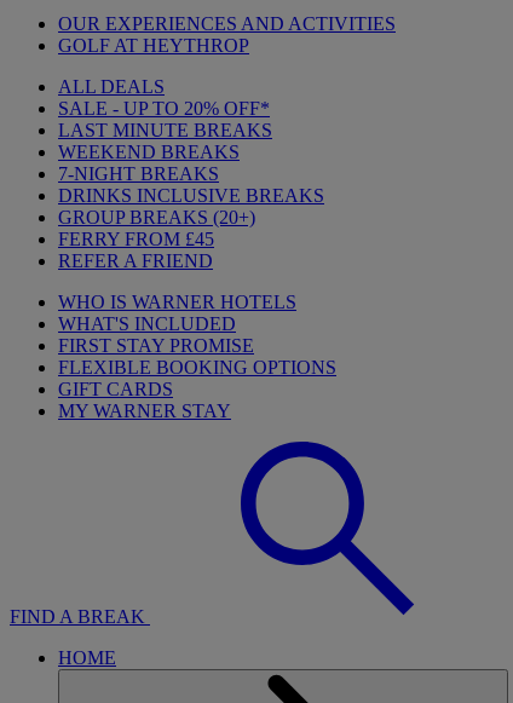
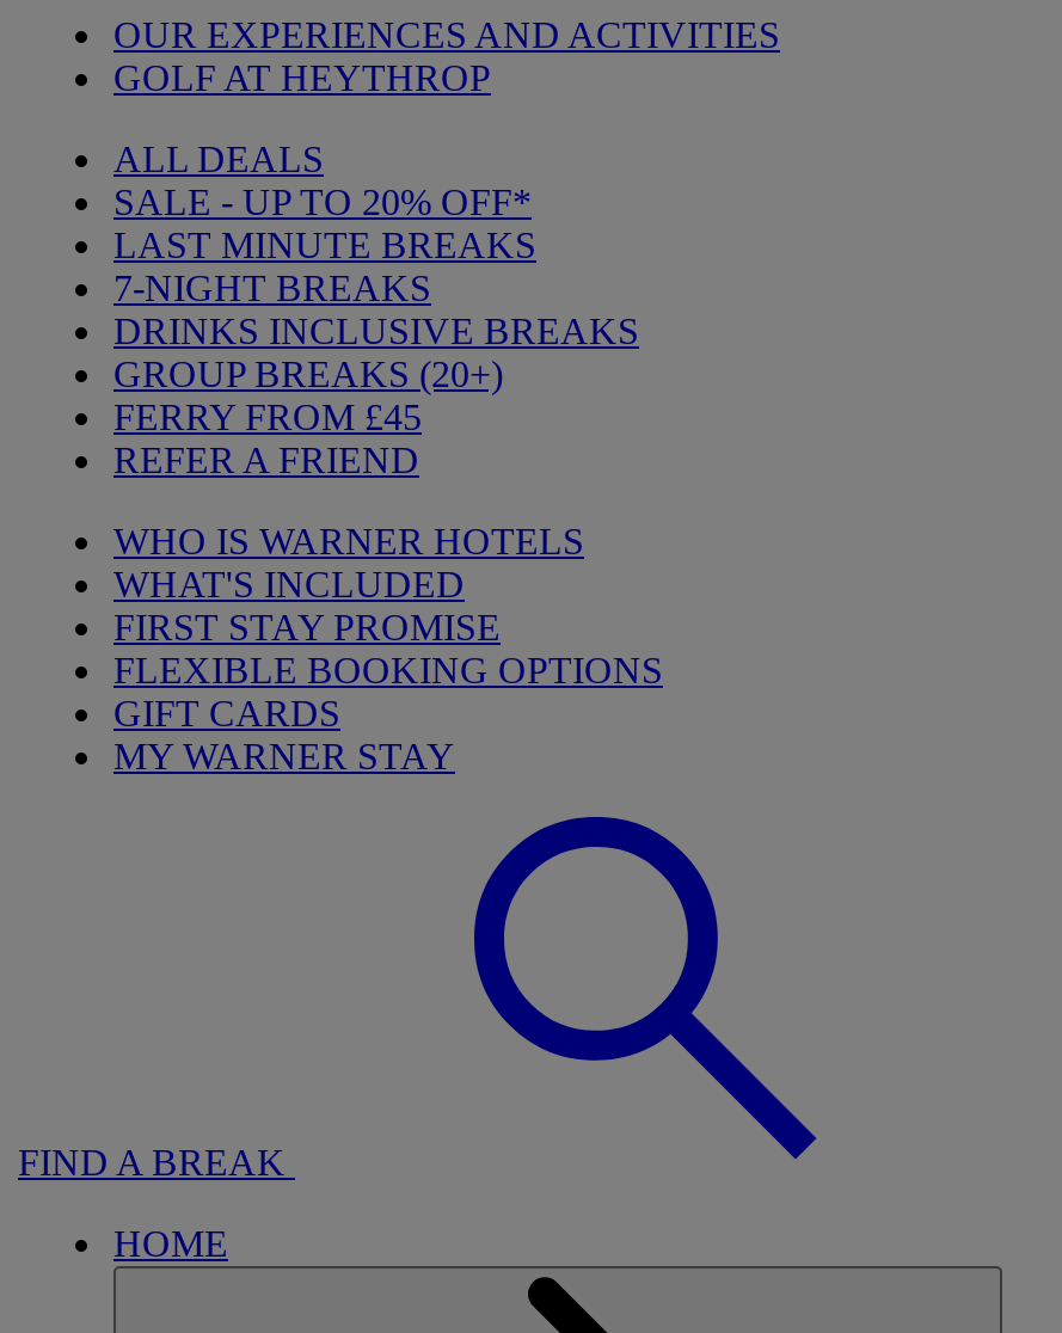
[58,142,240,162] WEEKEND BREAKS -> none

